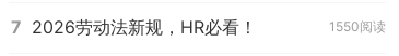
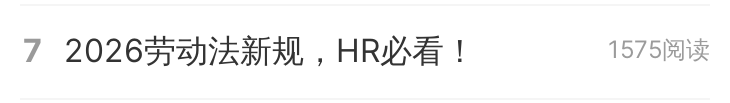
[329,19,386,35] 1550阅读 -> [608,35,710,65] 1575阅读

